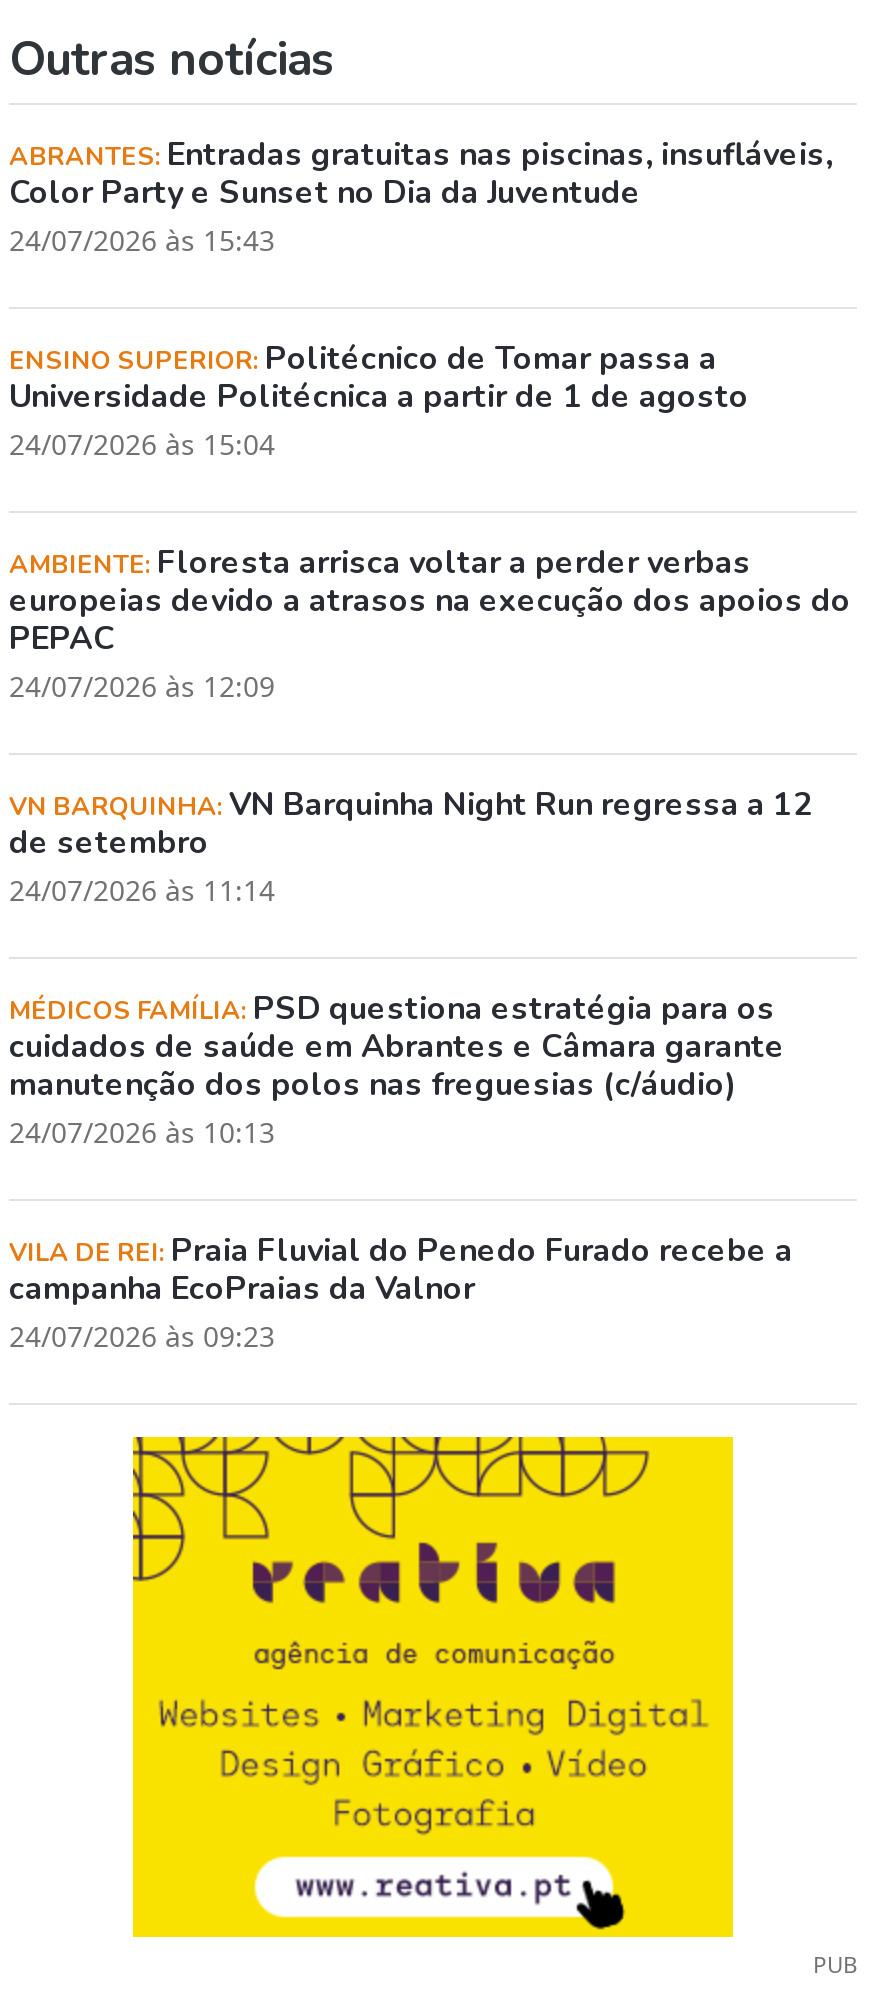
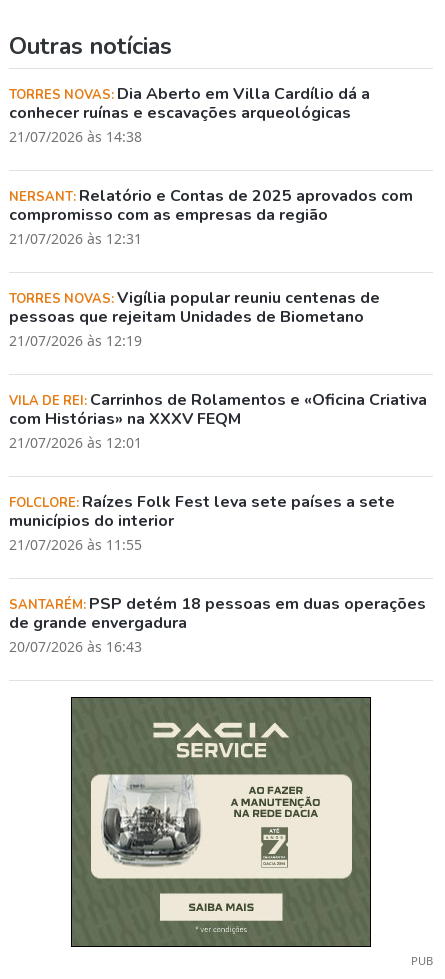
[9,133,833,259] ABRANTES: Entradas gratuitas nas piscinas, insufláveis, | Color Party e Sunset no Dia da Juventude | 24/07/2026 às 15:43 -> [9,83,370,146] TORRES NOVAS: Dia Aberto em Villa Cardílio dá a | conhecer ruínas e escavações arqueológicas | 21/07/2026 às 14:38
[9,337,749,463] ENSINO SUPERIOR: Politécnico de Tomar passa a | Universidade Politécnica a partir de 1 de agosto | 24/07/2026 às 15:04 -> [9,185,413,248] NERSANT: Relatório e Contas de 2025 aprovados com | compromisso com as empresas da região | 21/07/2026 às 12:31
[9,541,851,705] AMBIENTE: Floresta arrisca voltar a perder verbas | europeias devido a atrasos na execução dos apoios do | PEPAC | 24/07/2026 às 12:09 -> [9,287,380,350] TORRES NOVAS: Vigília popular reuniu centenas de | pessoas que rejeitam Unidades de Biometano | 21/07/2026 às 12:19
[9,783,813,909] VN BARQUINHA: VN Barquinha Night Run regressa a 12 | de setembro | 24/07/2026 às 11:14 -> [9,389,427,452] VILA DE REI: Carrinhos de Rolamentos e «Oficina Criativa | com Histórias» na XXXV FEQM | 21/07/2026 às 12:01
[9,987,785,1151] MÉDICOS FAMÍLIA: PSD questiona estratégia para os | cuidados de saúde em Abrantes e Câmara garante | manutenção dos polos nas freguesias (c/áudio) | 24/07/2026 às 10:13 -> [9,491,395,554] FOLCLORE: Raízes Folk Fest leva sete países a sete | municípios do interior | 21/07/2026 às 11:55
[9,1229,793,1355] VILA DE REI: Praia Fluvial do Penedo Furado recebe a | campanha EcoPraias da Valnor | 24/07/2026 às 09:23 -> [9,593,426,656] SANTARÉM: PSP detém 18 pessoas em duas operações | de grande envergadura | 20/07/2026 às 16:43
[131,1435,735,1939] [image] -> [70,696,372,948] [image]

